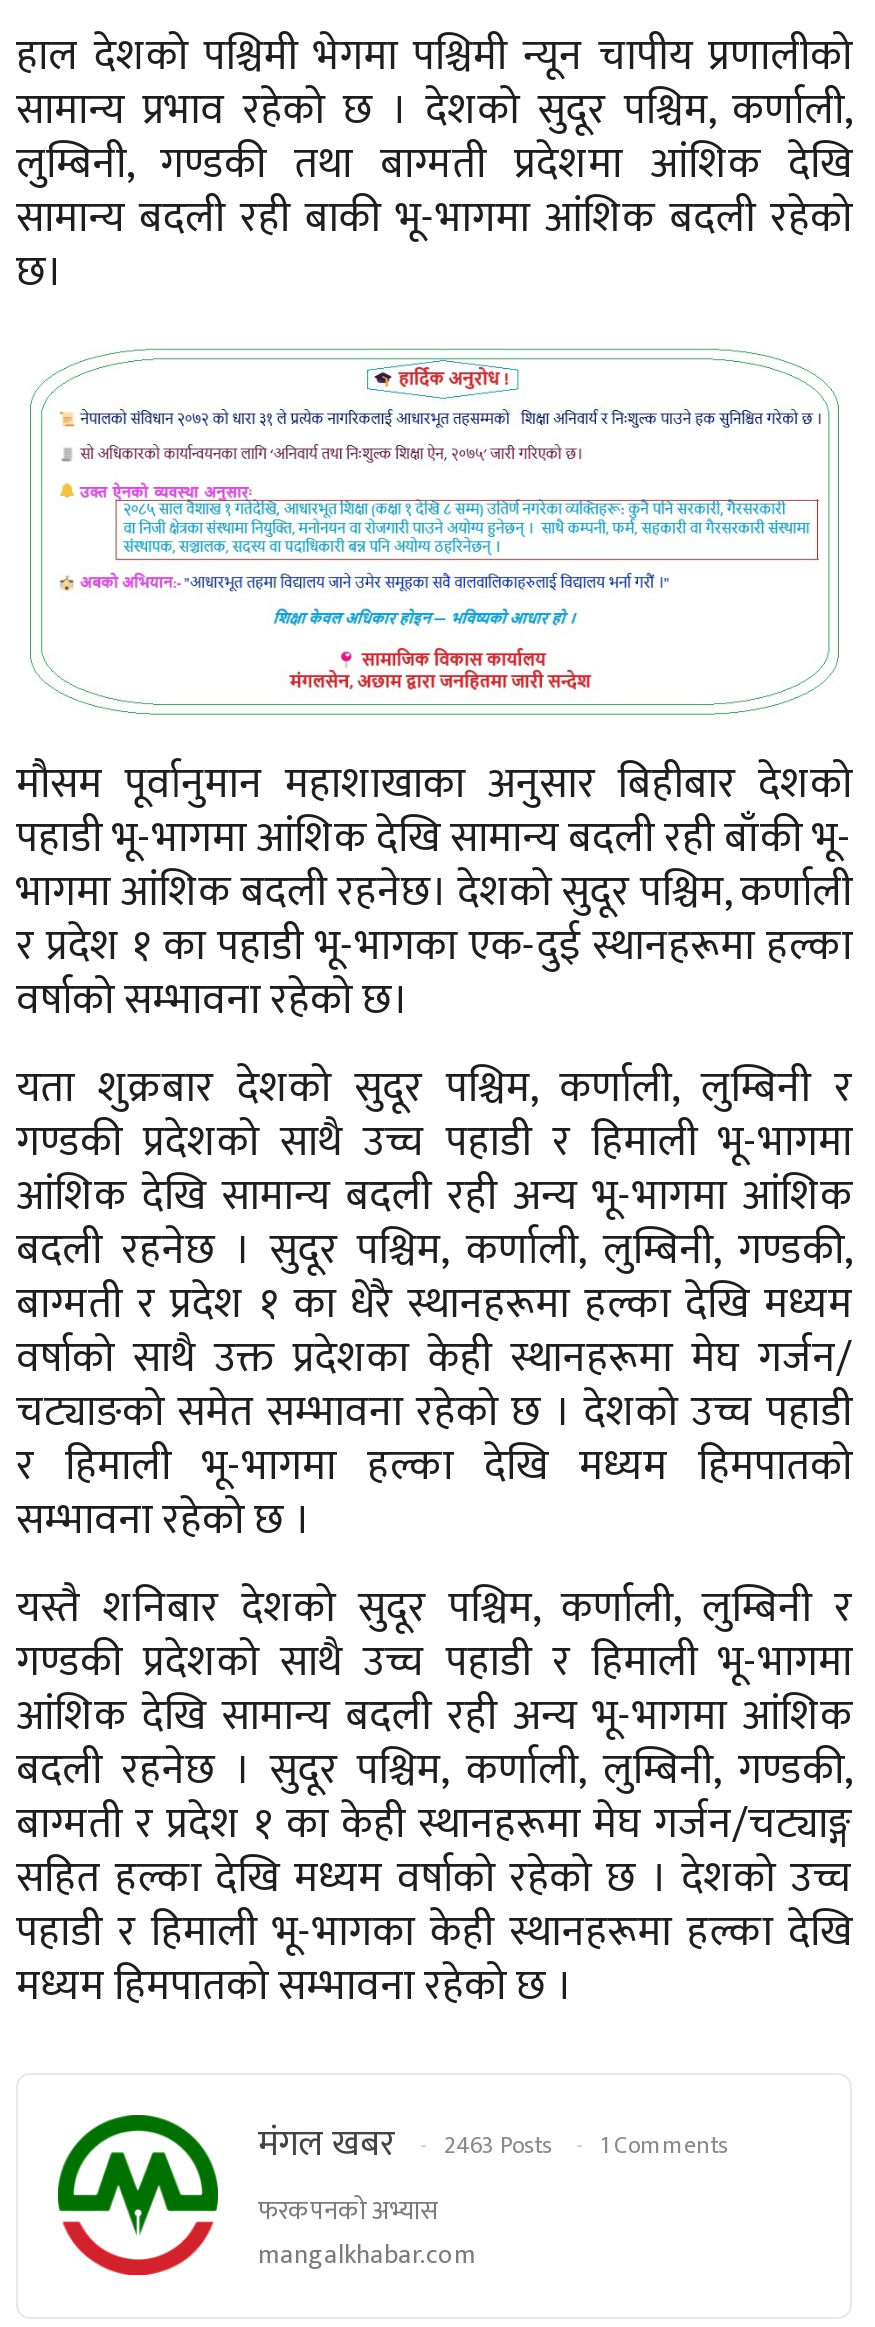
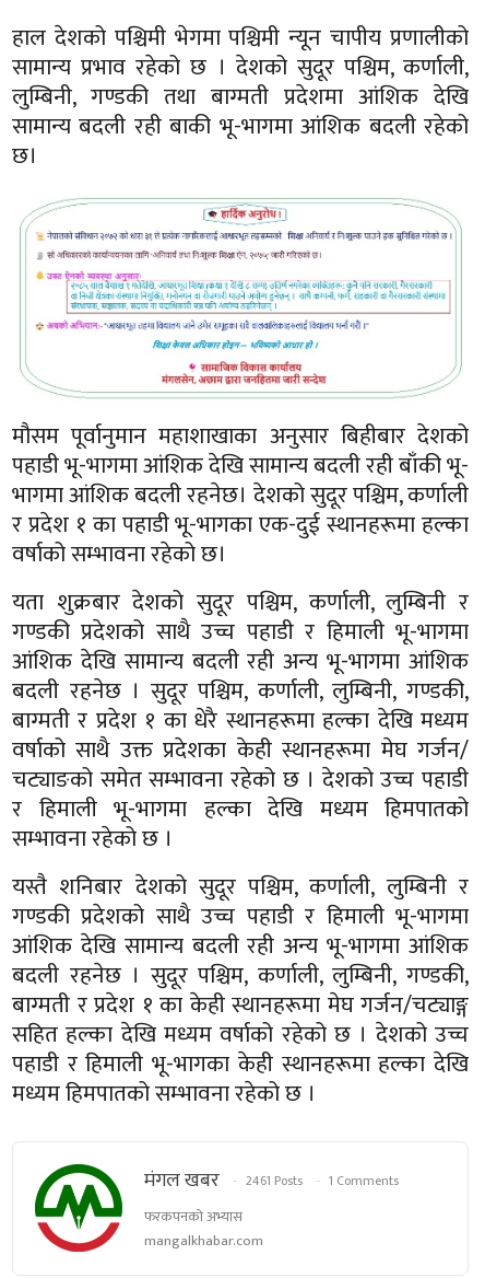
[258,2114,728,2174] मंगल खबर 2463 Posts 1 Comments -> [144,1164,399,1196] मंगल खबर 2461 Posts 1 Comments

